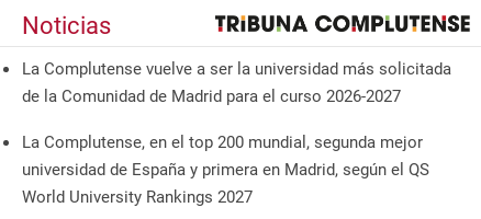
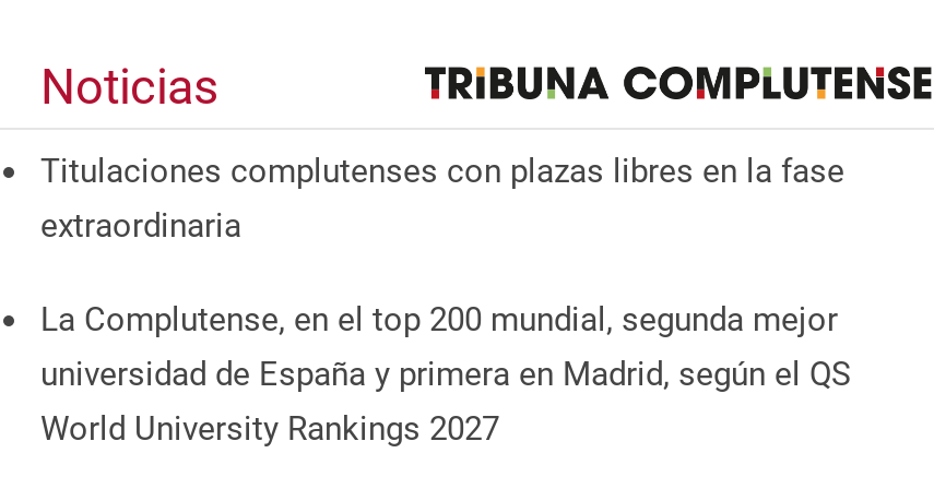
[22,59,451,106] La Complutense vuelve a ser la universidad más solicitada | de la Comunidad de Madrid para el curso 2026-2027 -> [40,152,844,246] Titulaciones complutenses con plazas libres en la fase | extraordinaria

